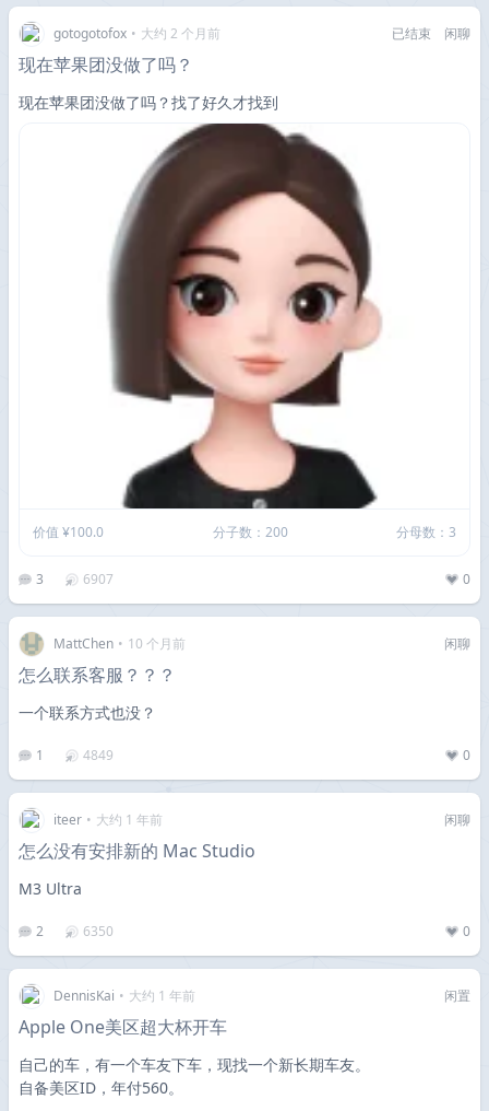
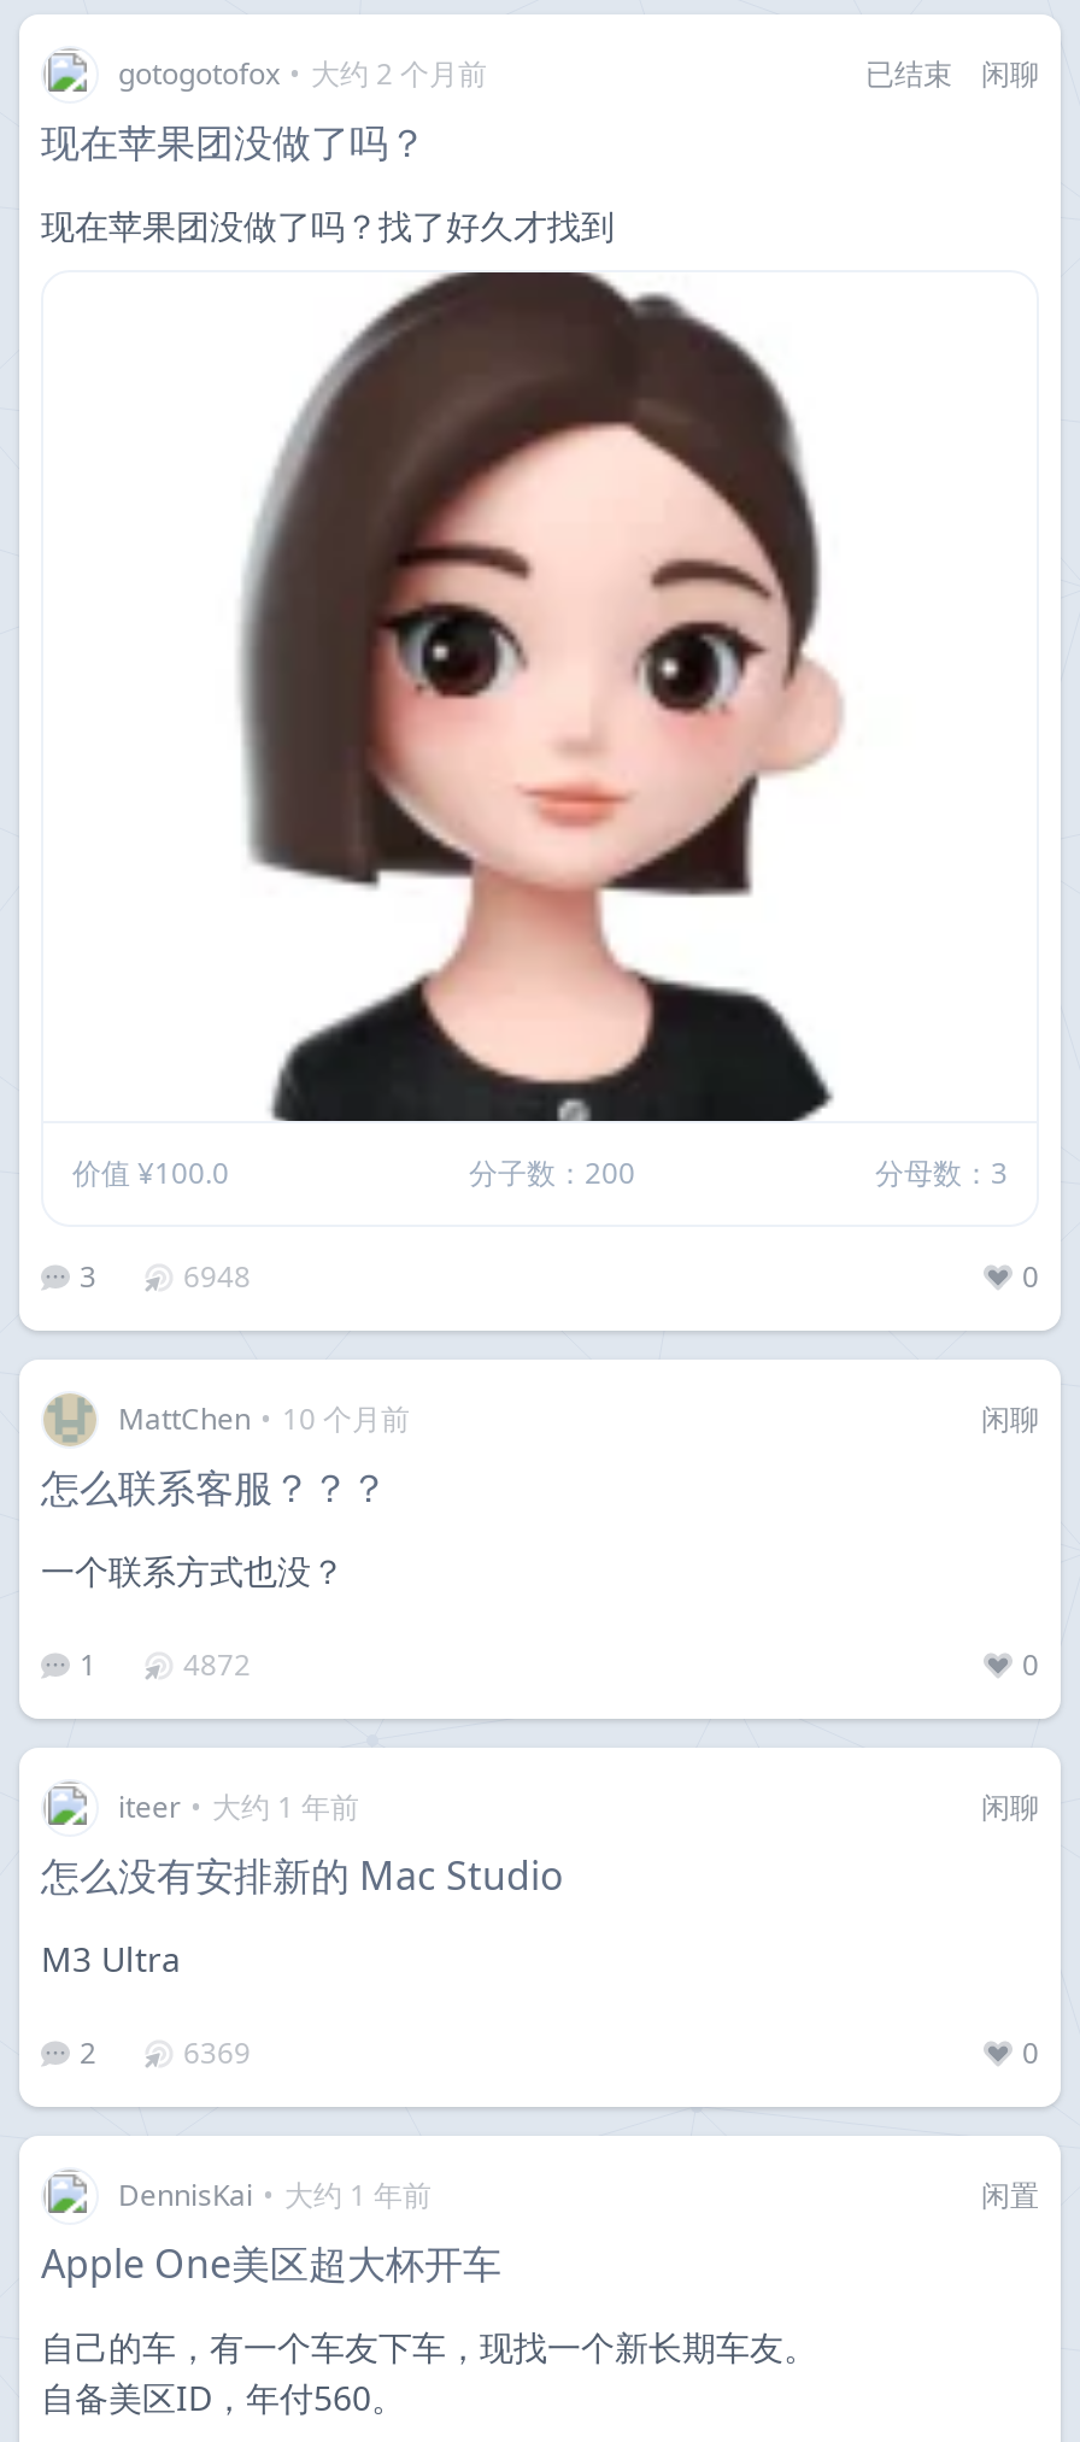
[83,569,114,588] 6907 -> [183,1255,251,1296] 6948
[83,745,114,764] 4849 -> [183,1643,251,1684] 4872
[83,921,114,940] 6350 -> [183,2031,251,2072] 6369

